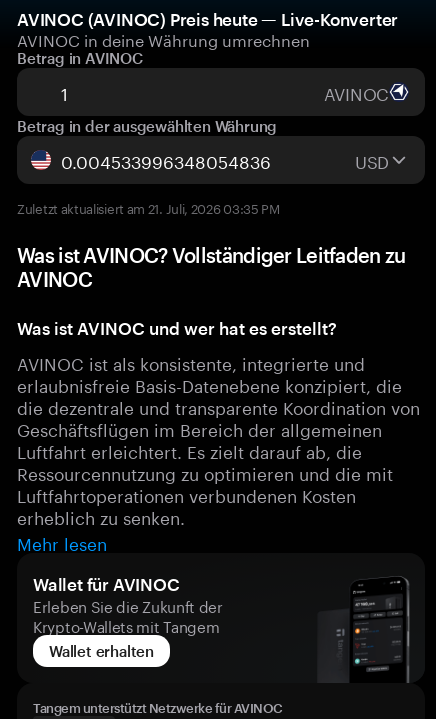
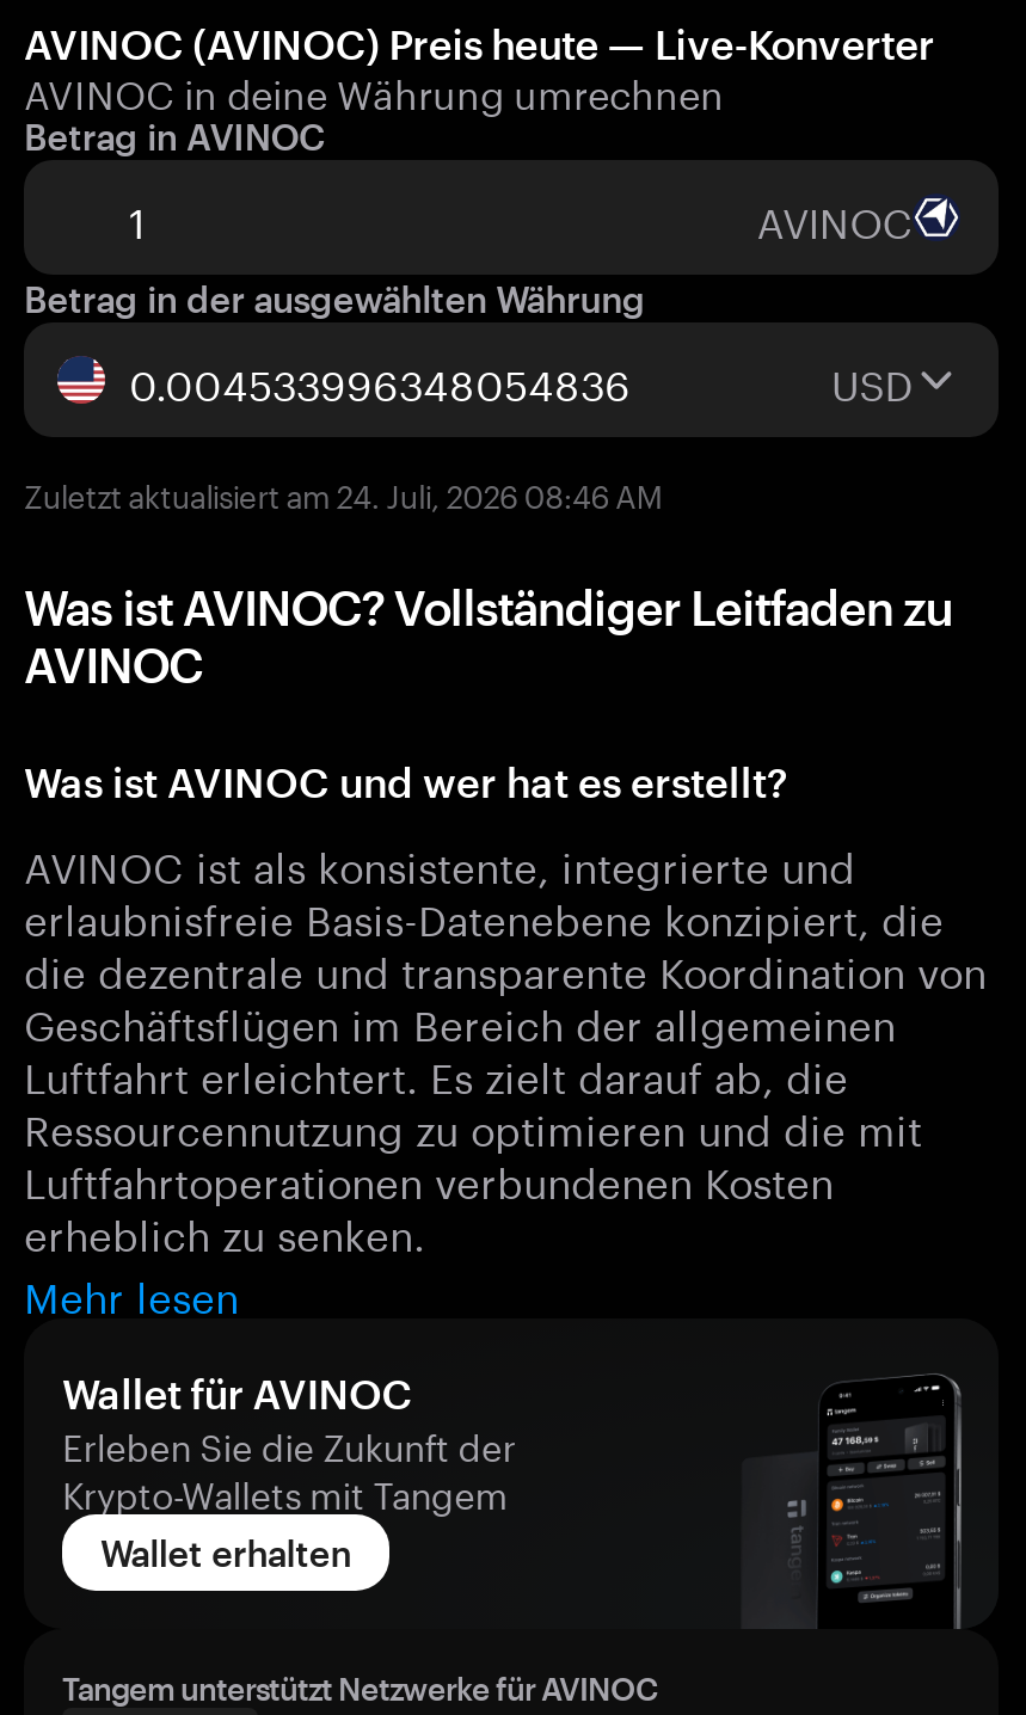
[17,197,280,217] Zuletzt aktualisiert am 21. Juli, 2026 03:35 PM -> [24,468,661,516] Zuletzt aktualisiert am 24. Juli, 2026 08:46 AM

